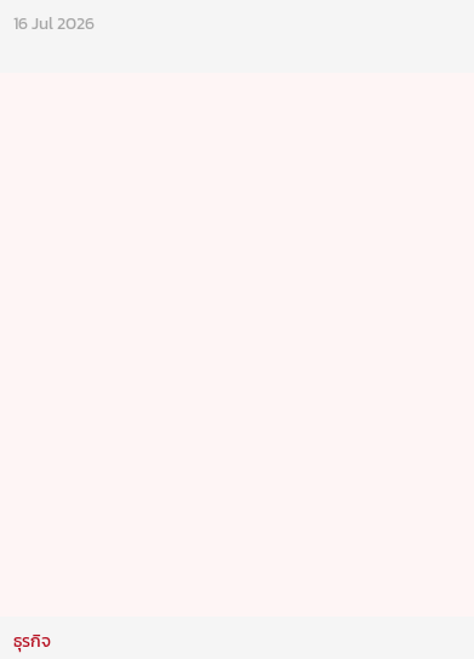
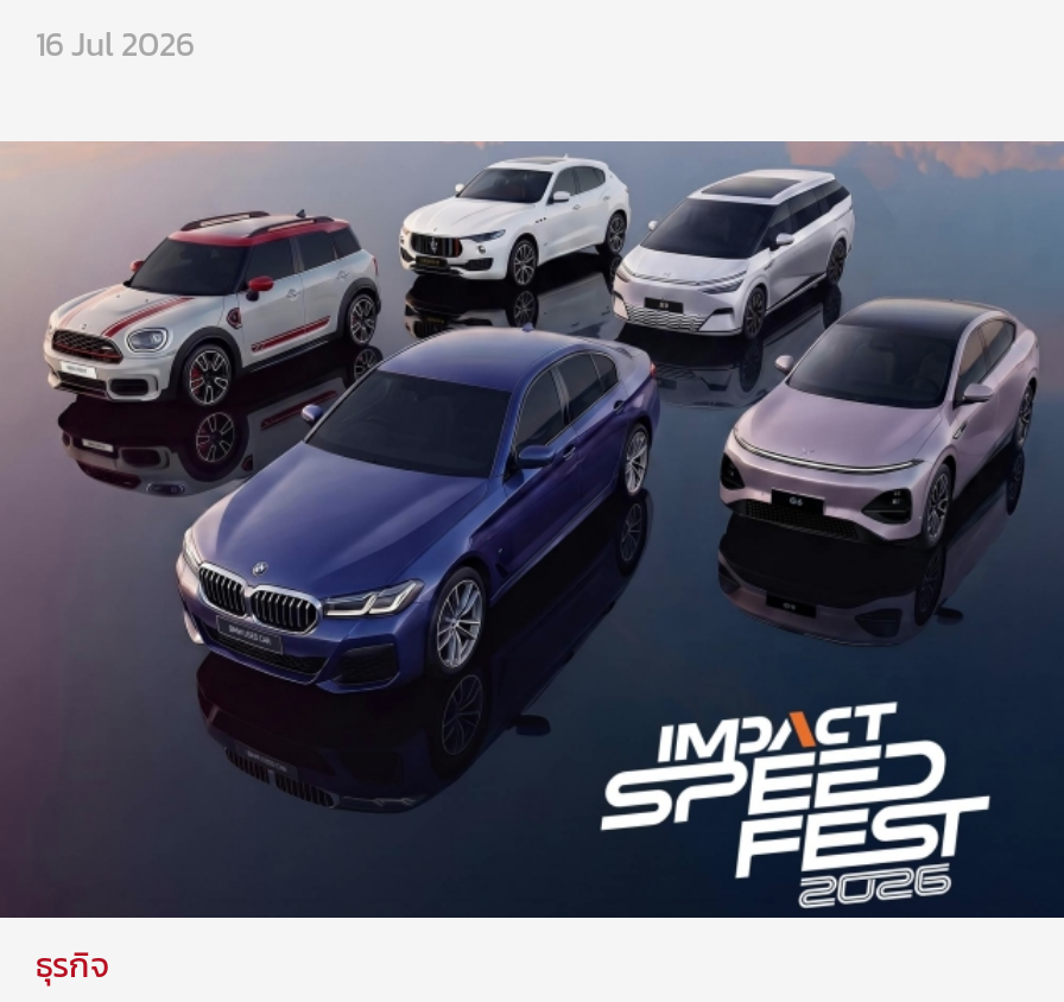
none -> [7,140,1057,921] [image]

